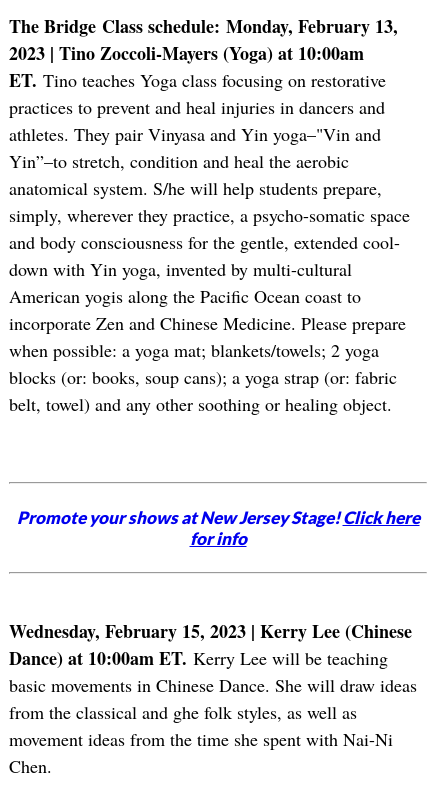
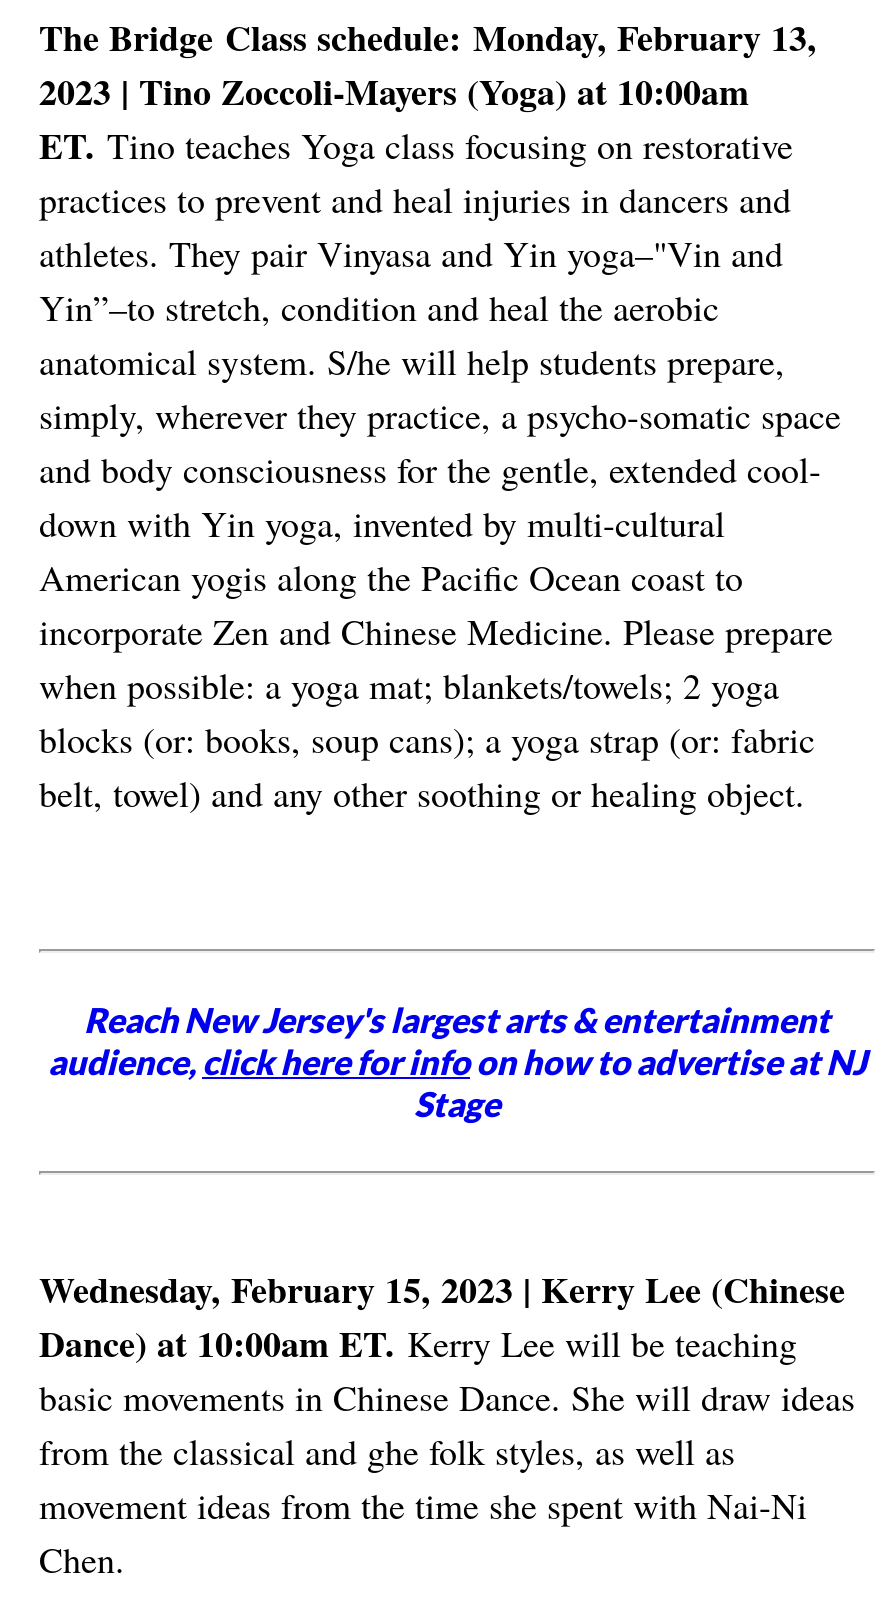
[16,507,419,549] Promote your shows at New Jersey Stage!Click here | for info -> [48,999,866,1125] Reach New Jersey's largest arts & entertainment | audience, click here for infoon how to advertise at NJ | Stage

